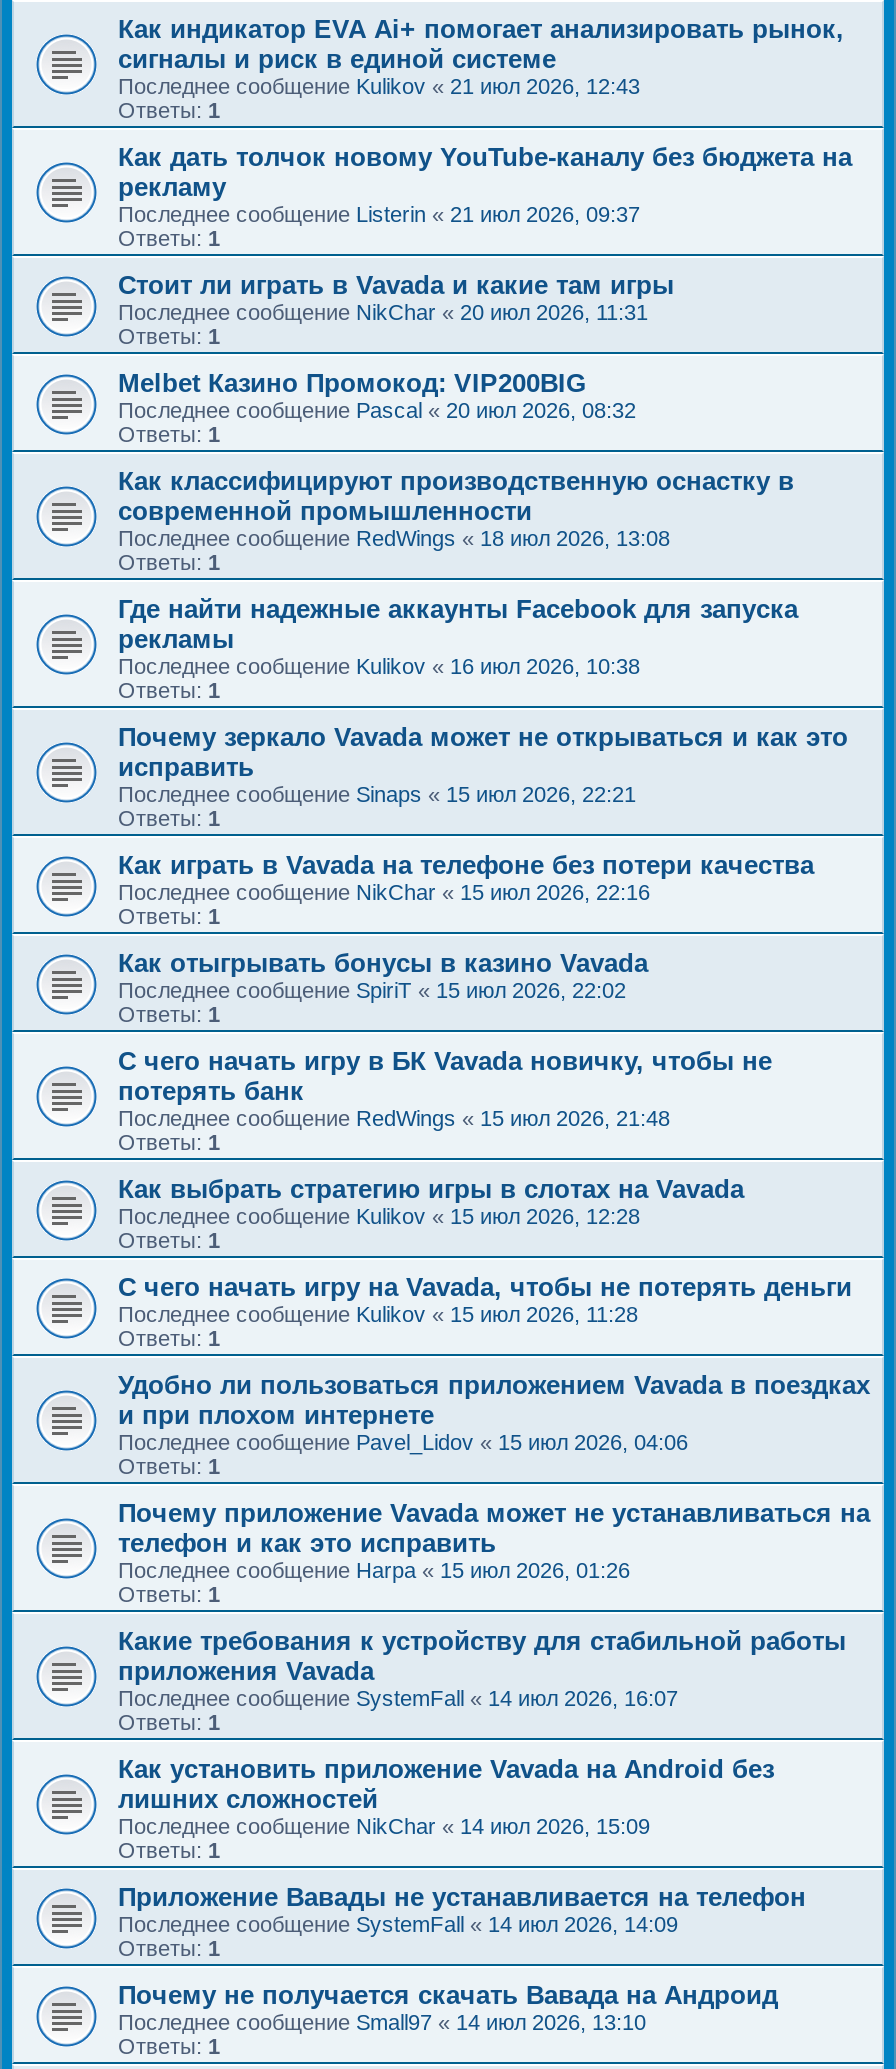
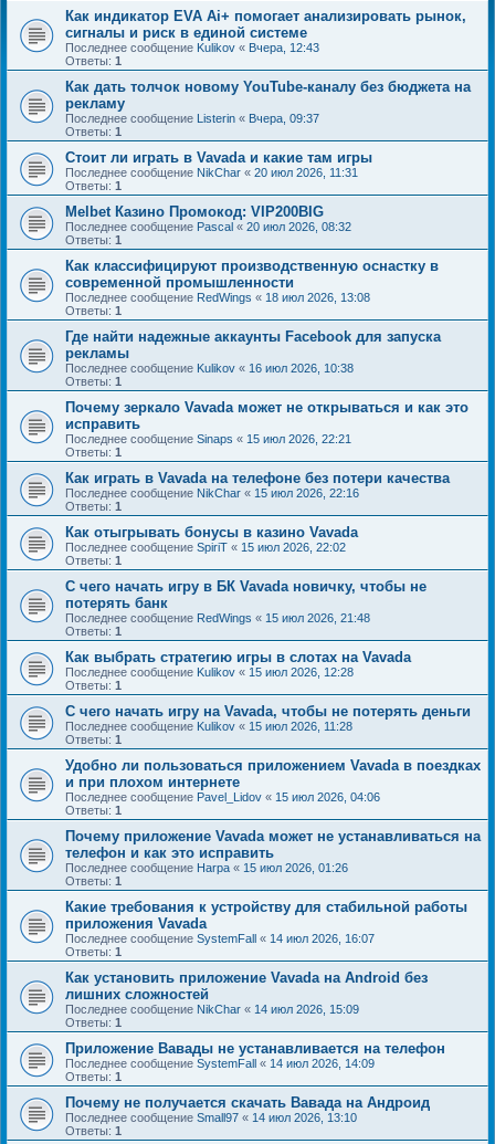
[118,74,640,98] Последнее сообщение Kulikov «21 июл 2026, 12:43 -> [65,41,319,54] Последнее сообщение Kulikov «Вчера, 12:43
[118,202,640,226] Последнее сообщение Listerin «21 июл 2026, 09:37 -> [65,112,319,125] Последнее сообщение Listerin «Вчера, 09:37

